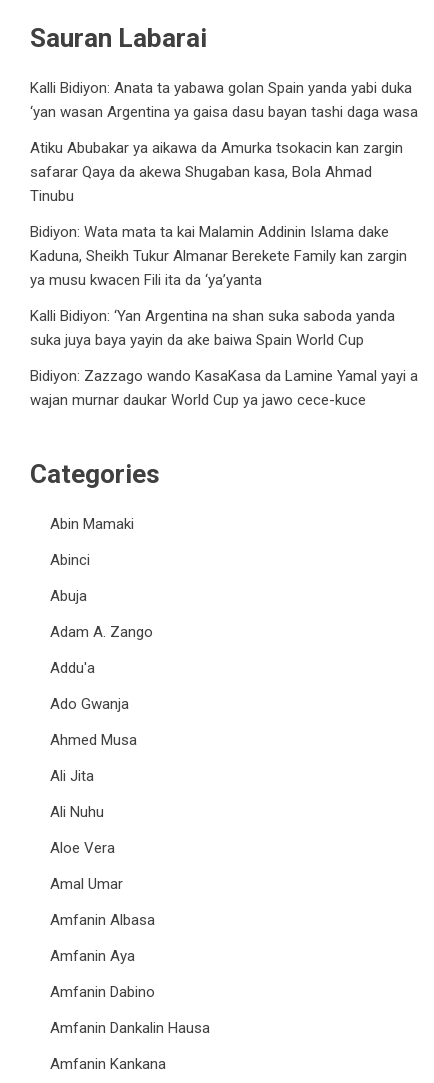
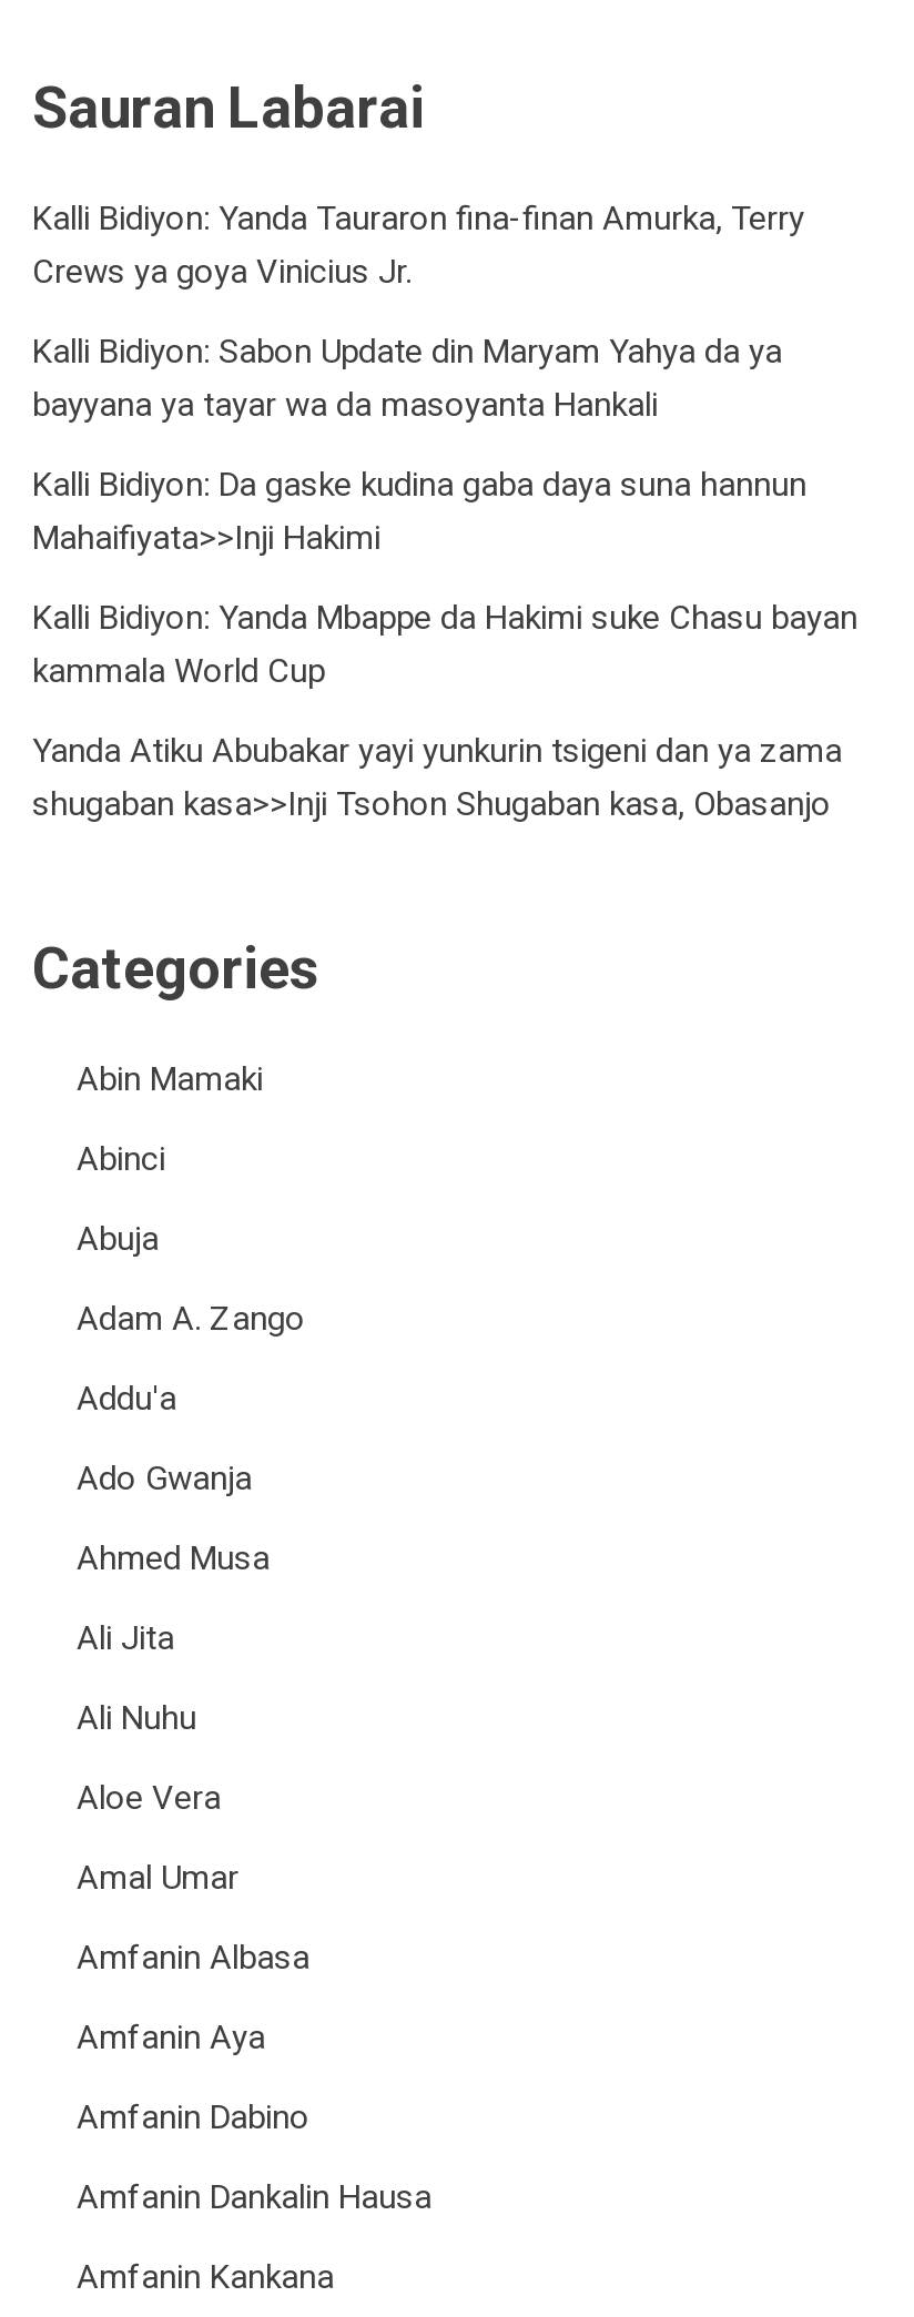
[30,79,418,121] Kalli Bidiyon: Anata ta yabawa golan Spain yanda yabi duka | ‘yan wasan Argentina ya gaisa dasu bayan tashi daga wasa -> [32,199,804,293] Kalli Bidiyon: Yanda Tauraron fina-finan Amurka, Terry | Crews ya goya Vinicius Jr.
[30,139,403,205] Atiku Abubakar ya aikawa da Amurka tsokacin kan zargin | safarar Qaya da akewa Shugaban kasa, Bola Ahmad | Tinubu -> [32,333,782,426] Kalli Bidiyon: Sabon Update din Maryam Yahya da ya | bayyana ya tayar wa da masoyanta Hankali
[30,223,407,289] Bidiyon: Wata mata ta kai Malamin Addinin Islama dake | Kaduna, Sheikh Tukur Almanar Berekete Family kan zargin | ya musu kwacen Fili ita da ‘ya’yanta -> [32,466,806,559] Kalli Bidiyon: Da gaske kudina gaba daya suna hannun | Mahaifiyata>>Inji Hakimi
[30,307,395,349] Kalli Bidiyon: ‘Yan Argentina na shan suka saboda yanda | suka juya baya yayin da ake baiwa Spain World Cup -> [32,599,857,692] Kalli Bidiyon: Yanda Mbappe da Hakimi suke Chasu bayan | kammala World Cup
[30,367,418,409] Bidiyon: Zazzago wando KasaKasa da Lamine Yamal yayi a | wajan murnar daukar World Cup ya jawo cece-kuce -> [32,732,842,825] Yanda Atiku Abubakar yayi yunkurin tsigeni dan ya zama | shugaban kasa>>Inji Tsohon Shugaban kasa, Obasanjo

